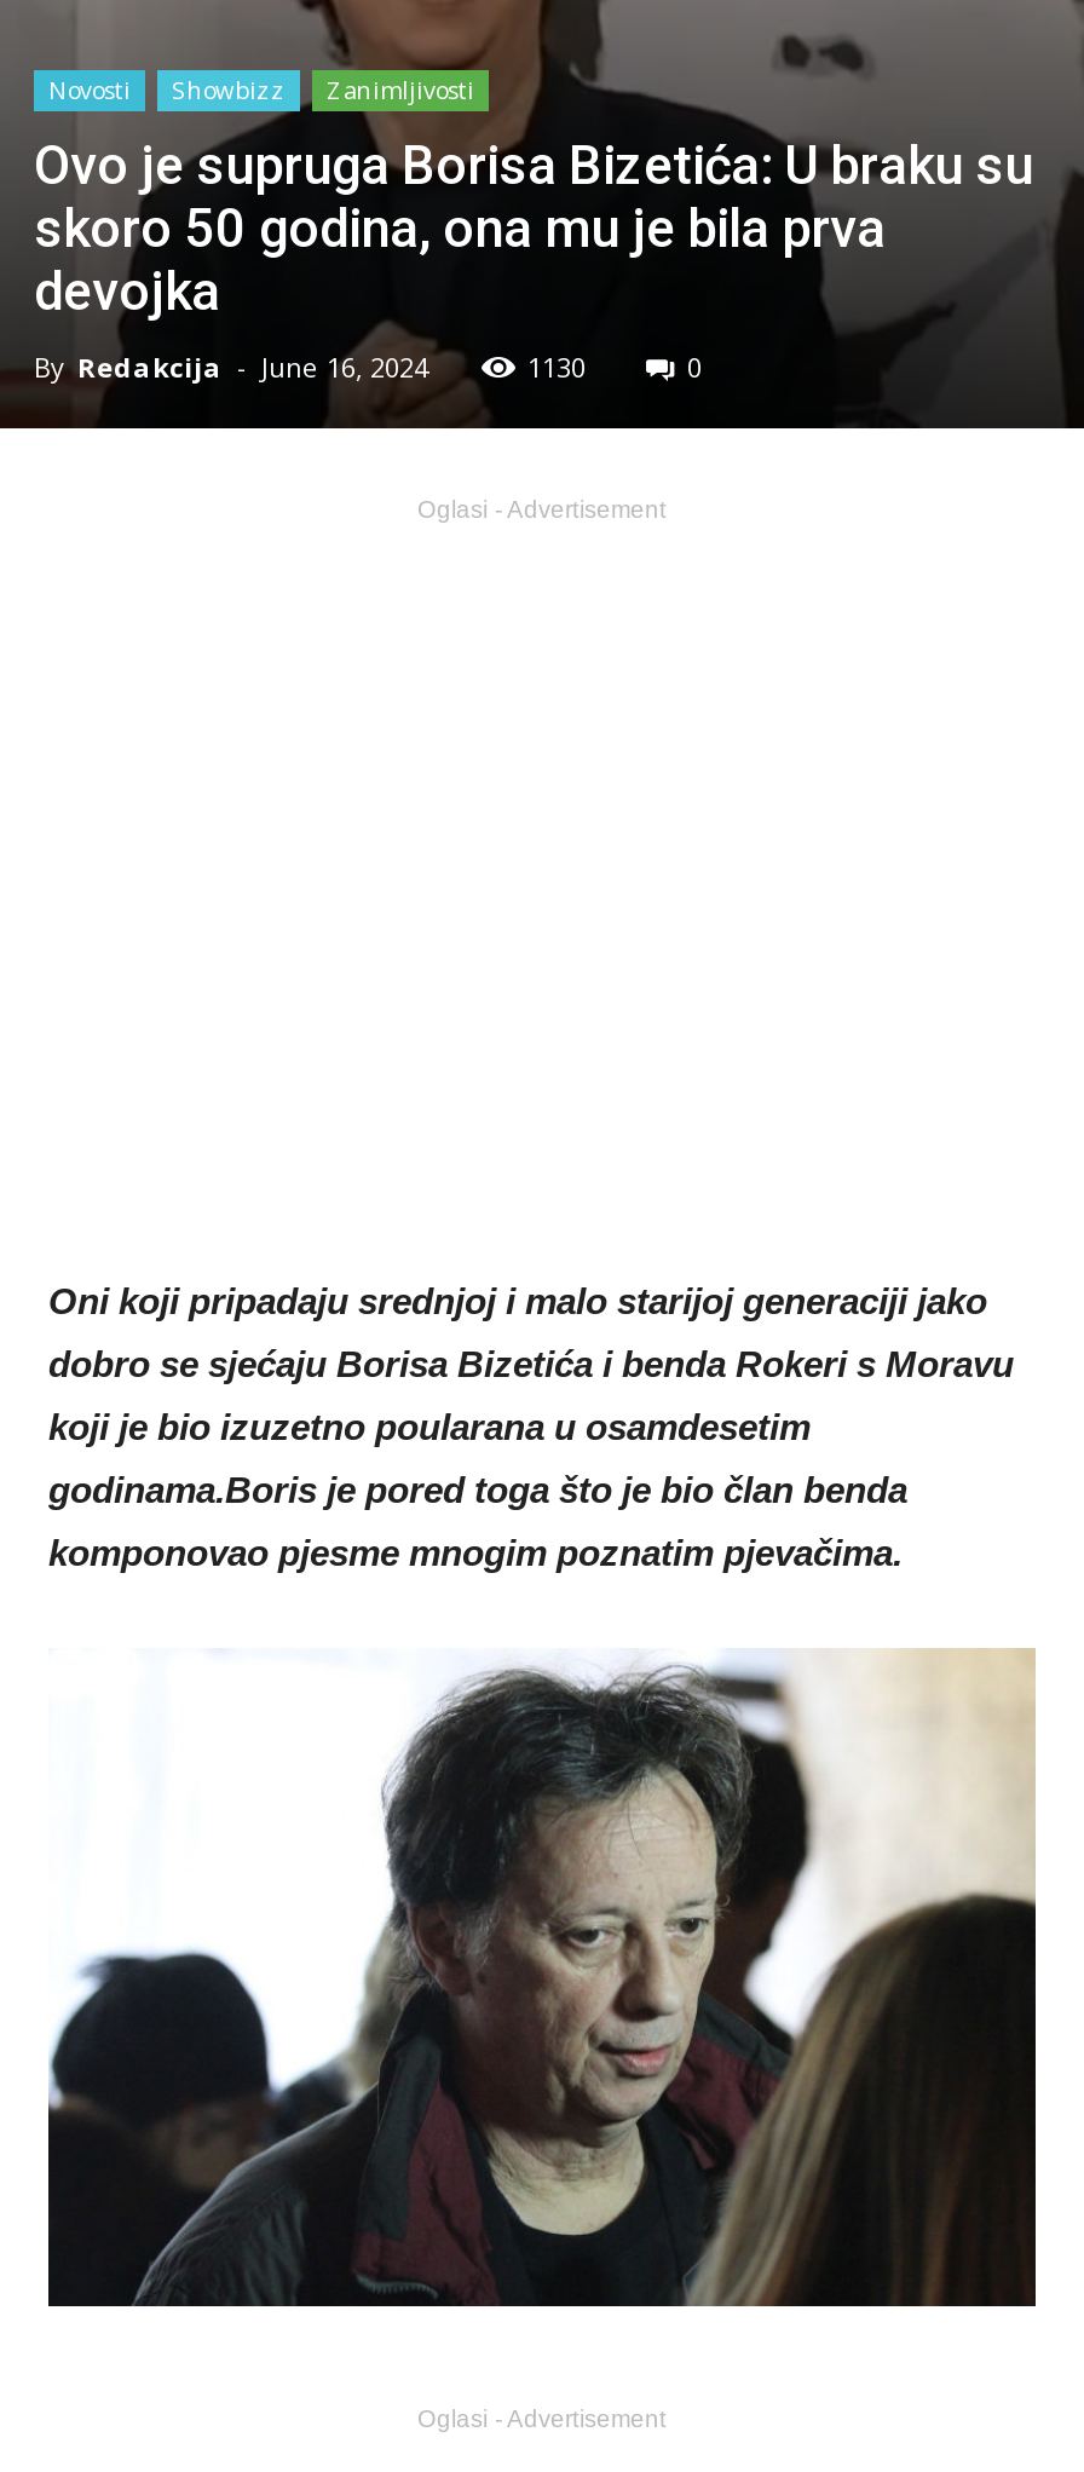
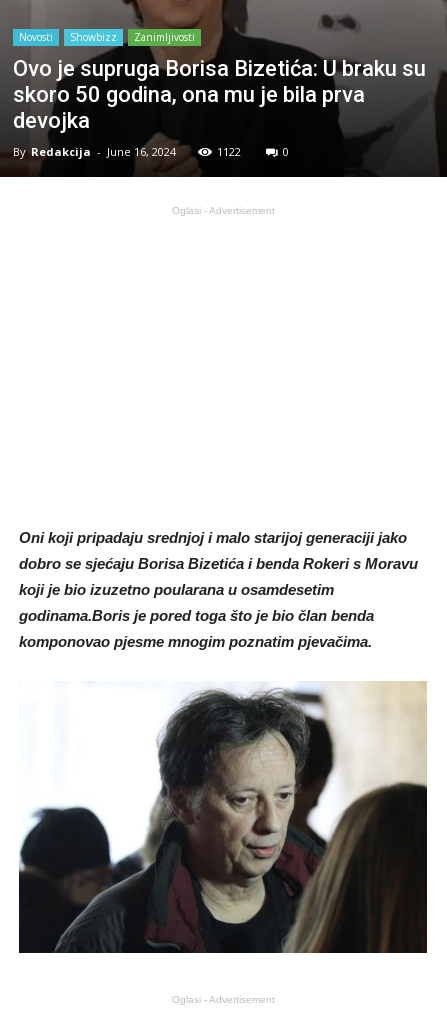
[527,349,586,385] 1130 -> [217,144,241,159] 1122

